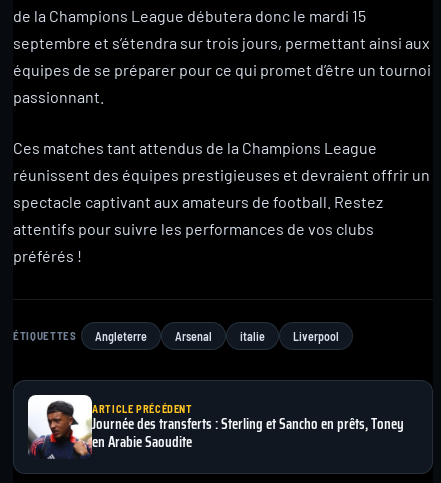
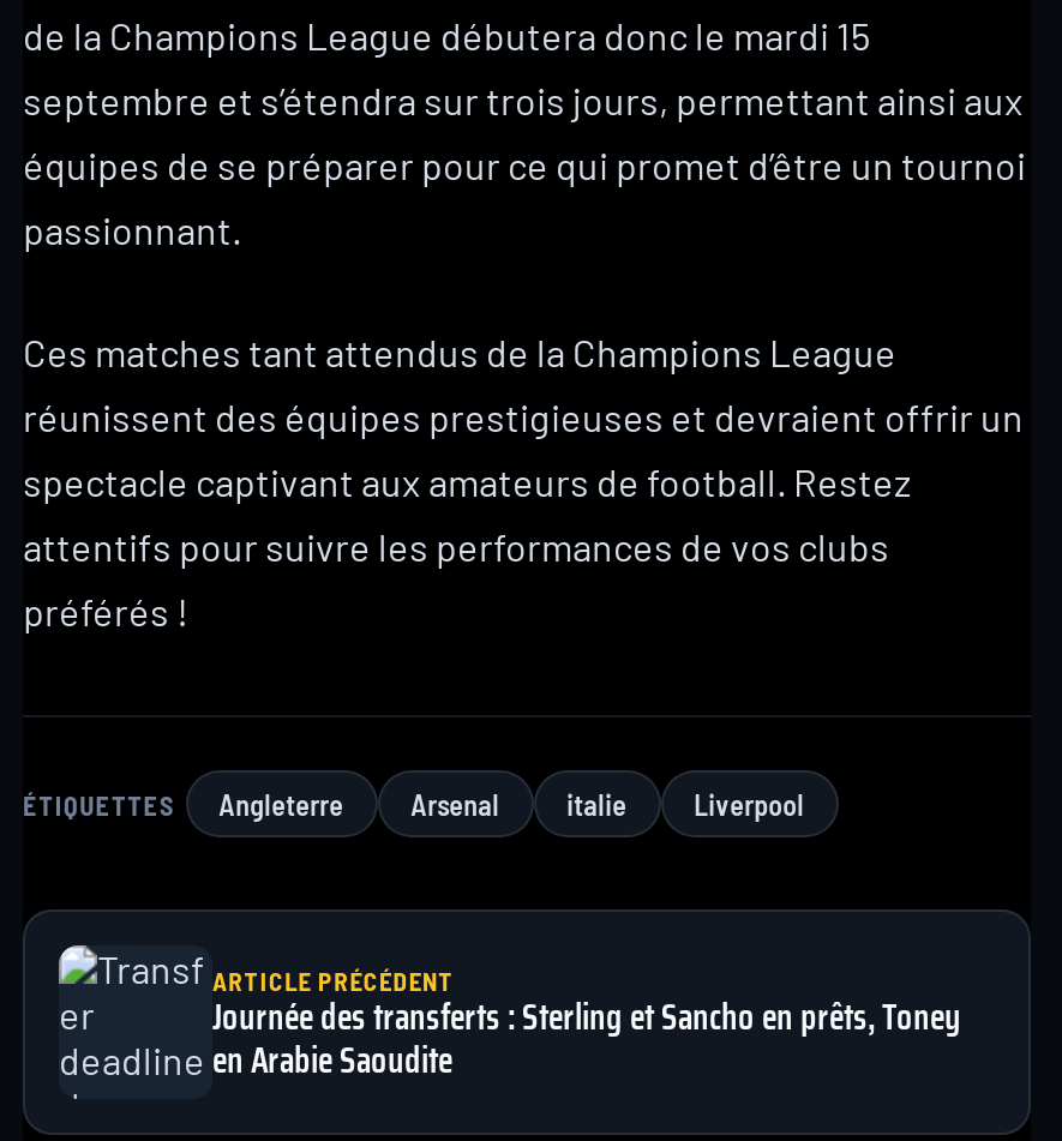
[27,394,92,460] [image] -> [56,943,210,1101] [image]

